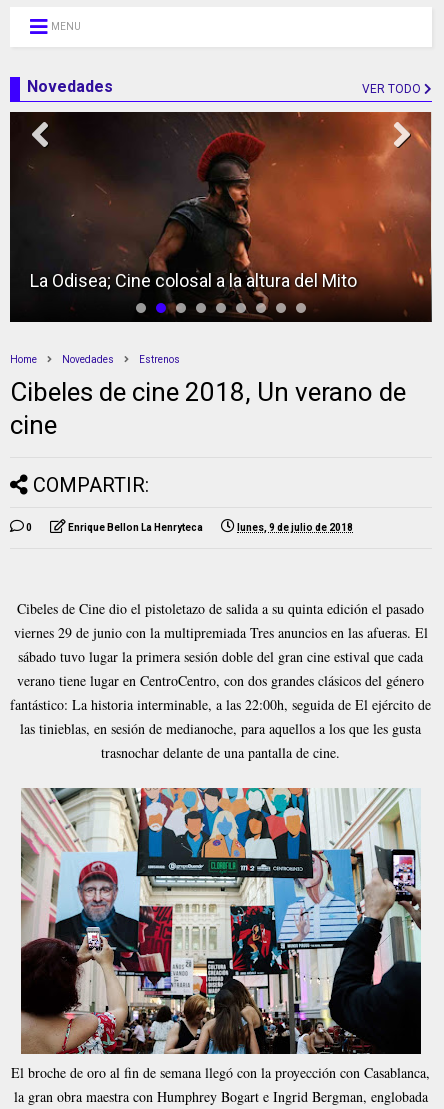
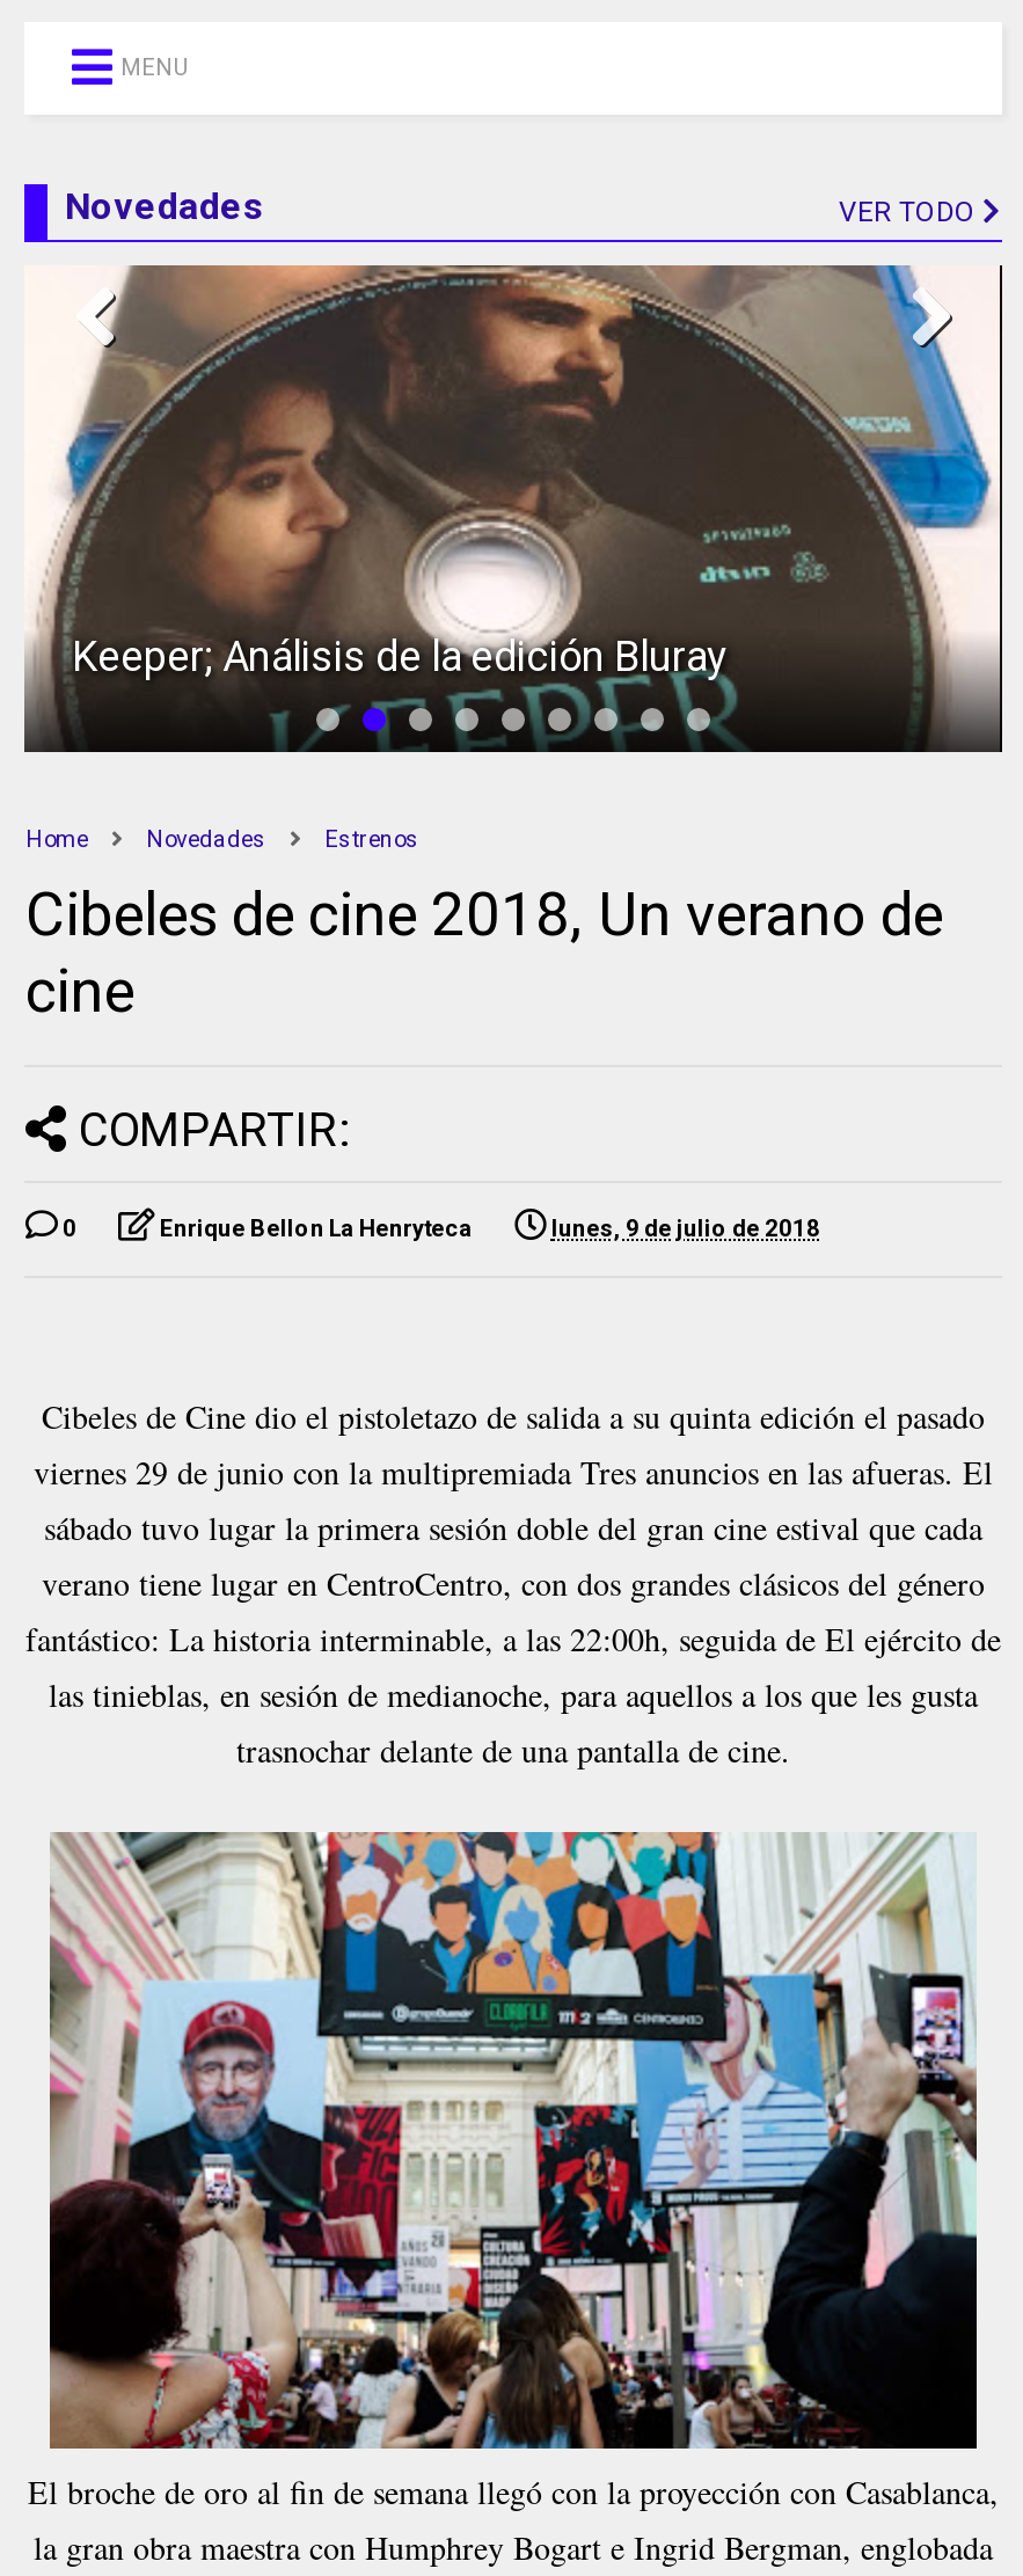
[9,111,432,321] [image] | La Odisea; Cine colosal a la altura del Mito -> [24,263,1004,752] [image] | Keeper; Análisis de la edición Bluray

